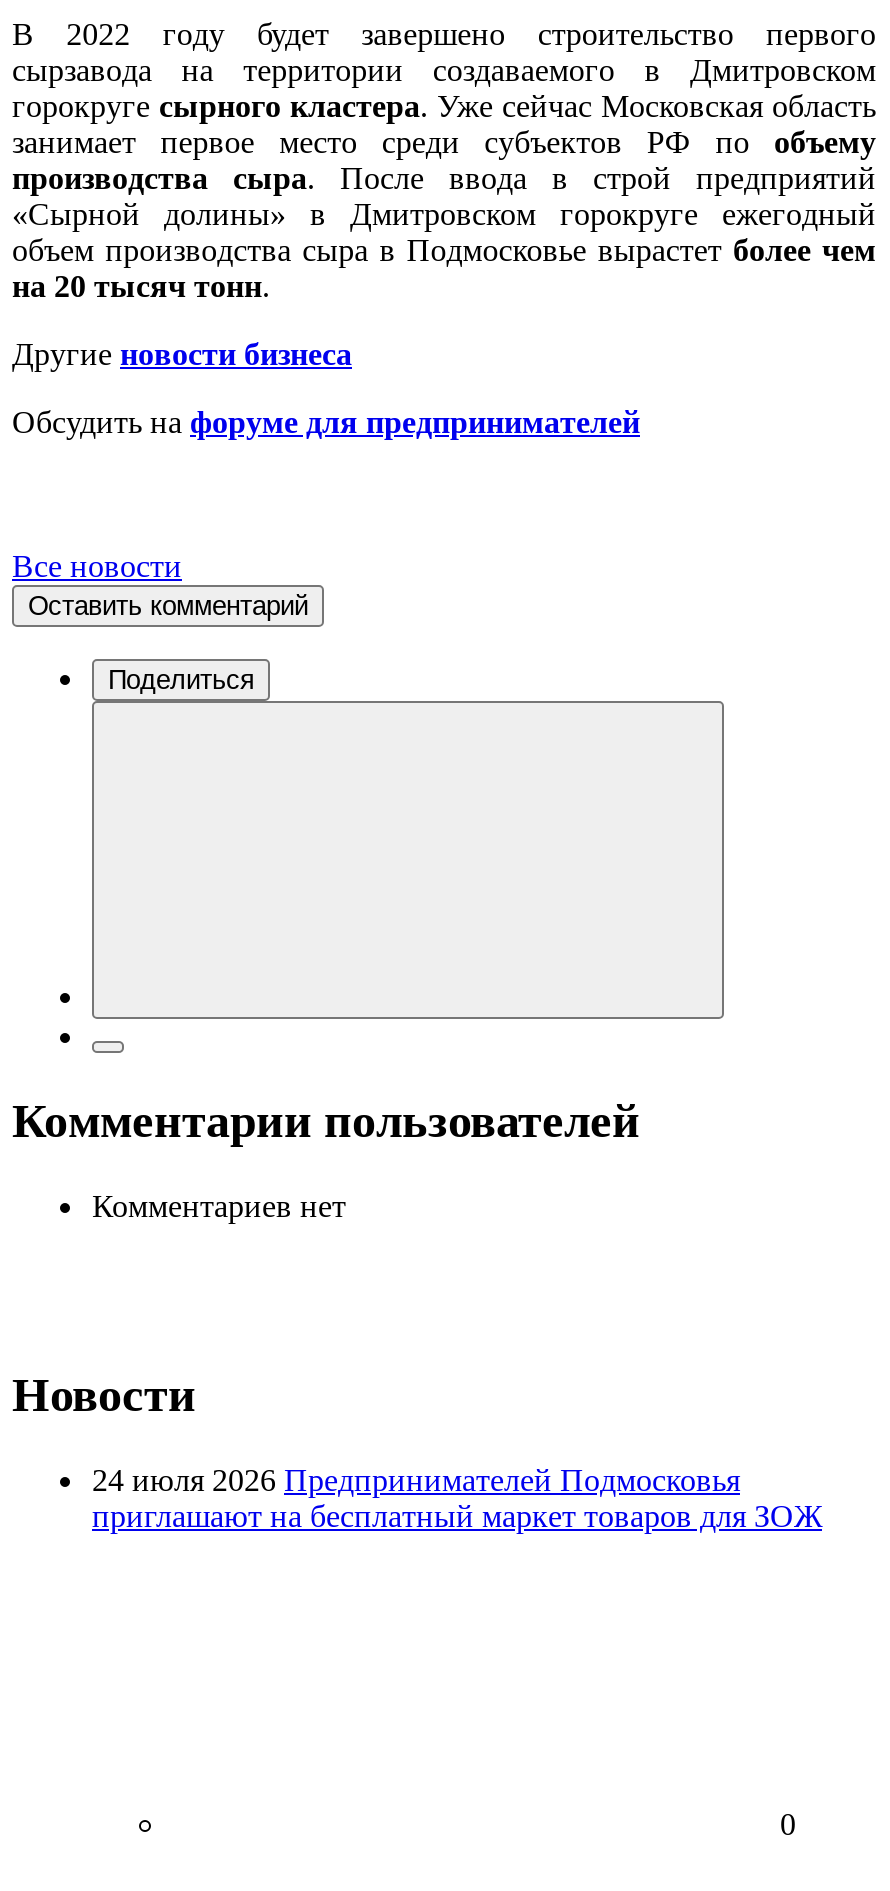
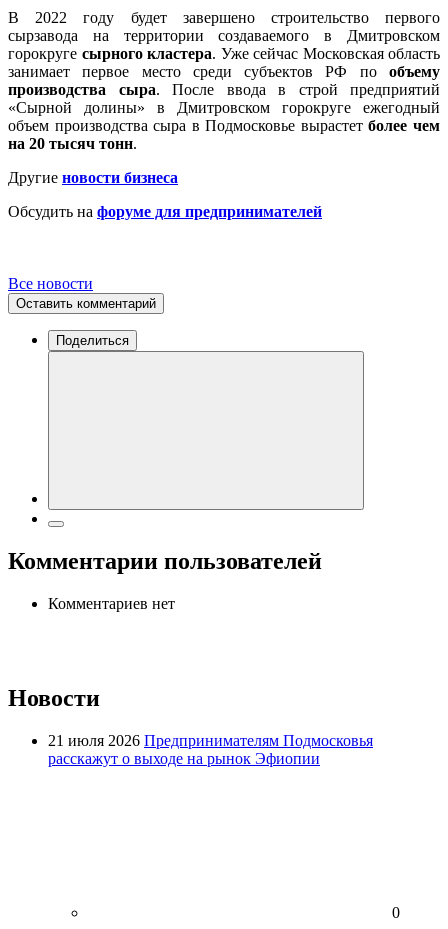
[92,1463,822,1533] 24 июля 2026 Предпринимателей Подмосковья | приглашают на бесплатный маркет товаров для ЗОЖ -> [48,732,373,767] 21 июля 2026 Предпринимателям Подмосковья | расскажут о выходе на рынок Эфиопии

